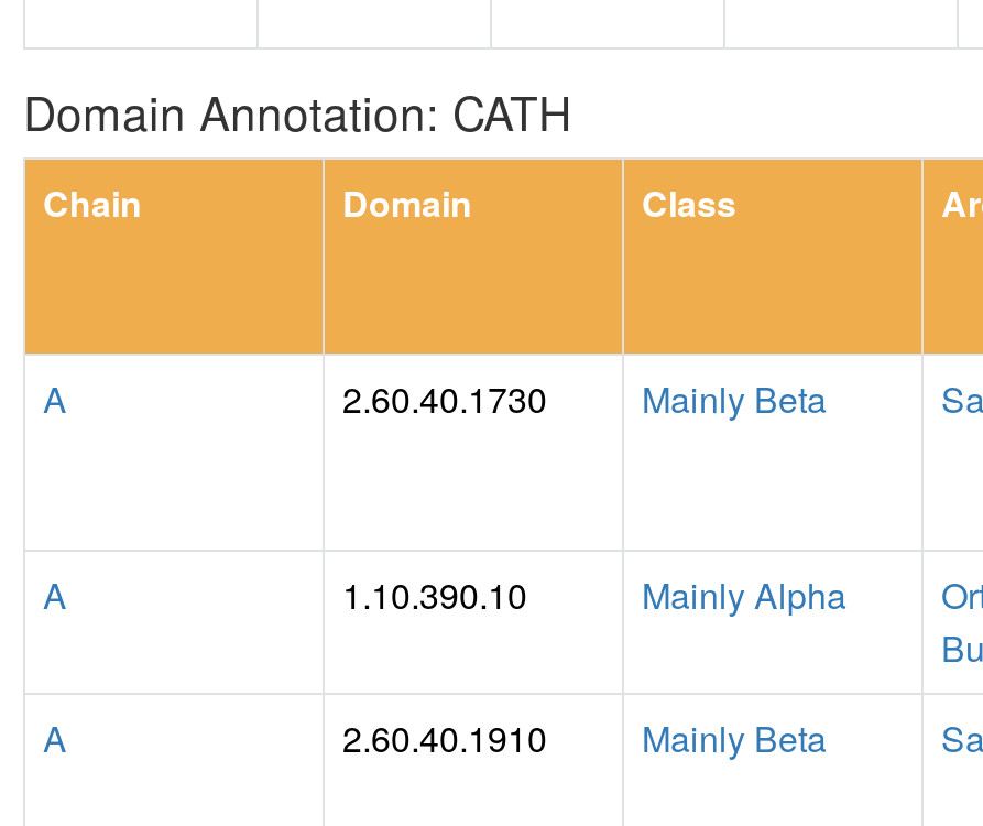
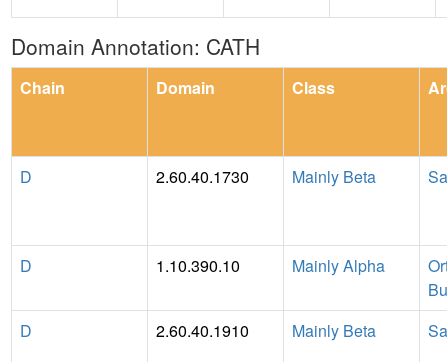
[43,372,67,423] A -> [20,165,32,188] D
[43,569,67,619] A -> [20,254,32,277] D
[43,712,67,762] A -> [20,319,32,342] D

